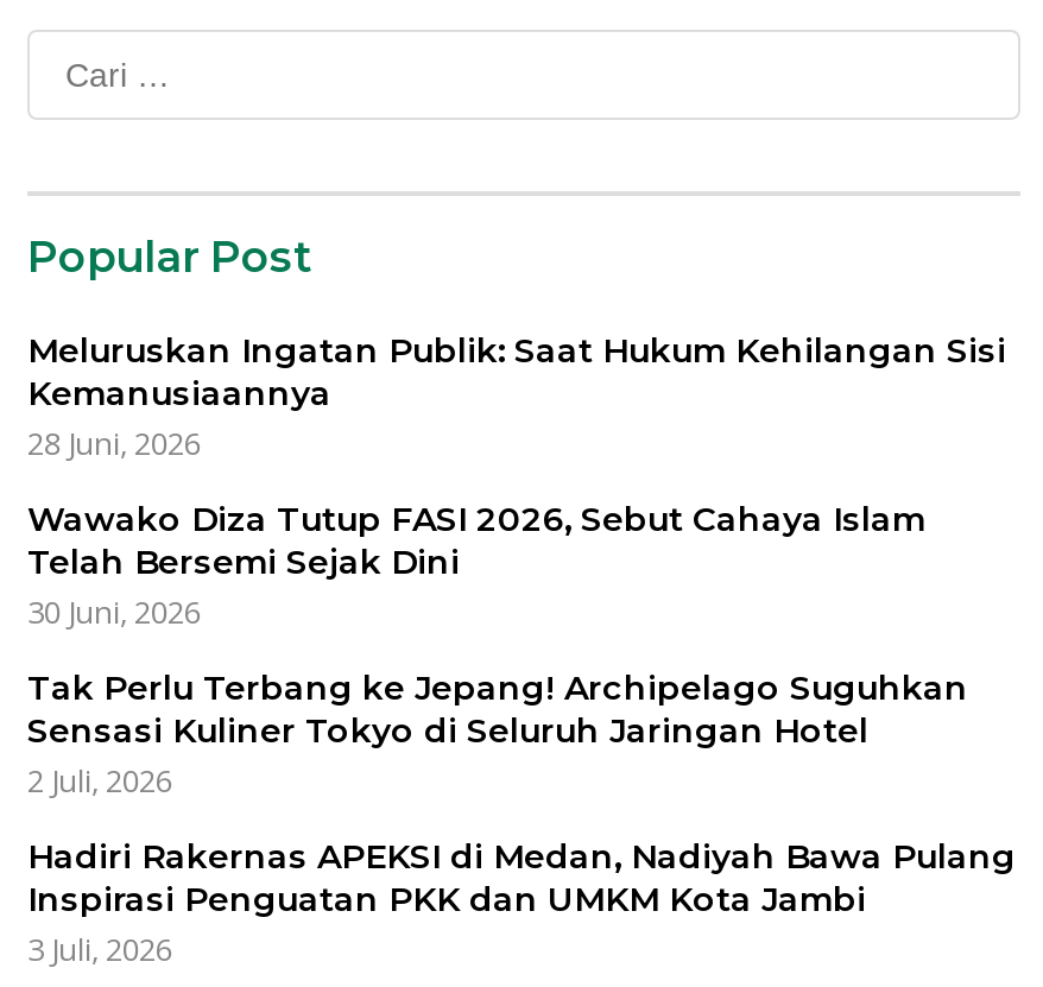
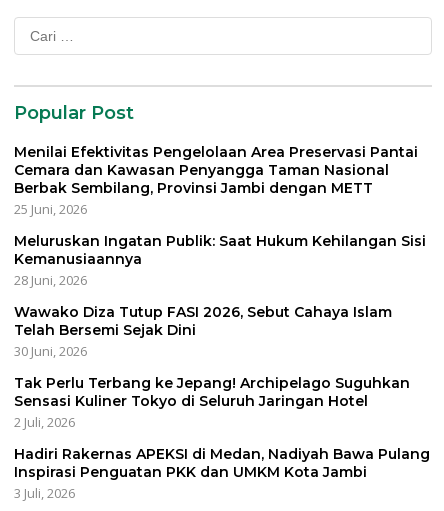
none -> [14,143,418,218] Menilai Efektivitas Pengelolaan Area Preservasi Pantai | Cemara dan Kawasan Penyangga Taman Nasional | Berbak Sembilang, Provinsi Jambi dengan METT | 25 Juni, 2026

